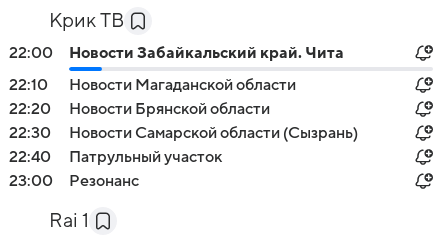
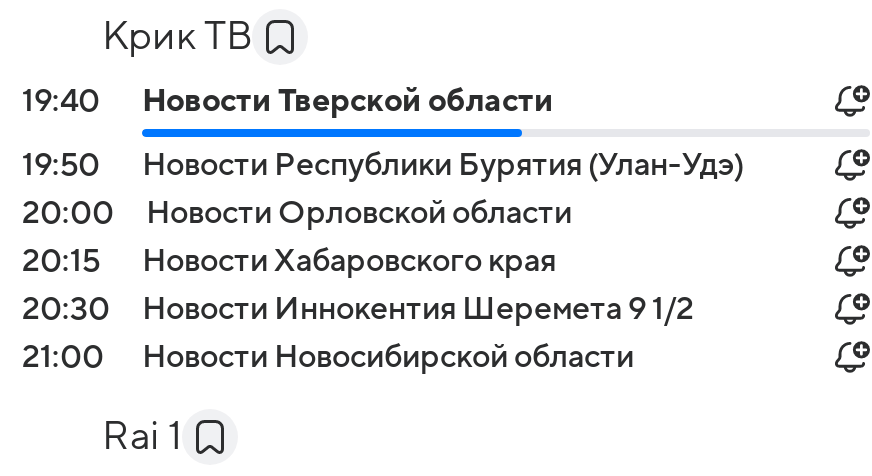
[9,44,344,62] 22:00 | Новости Забайкальский край. Чита -> [22,83,554,119] 19:40 | Новости Тверской области
[9,76,358,190] 22:10 | Новости Магаданской области | 22:20 | Новости Брянской области | 22:30 | Новости Самарской области (Сызрань) | 22:40 | Патрульный участок | 23:00 | Резонанс -> [22,147,744,375] 19:50 | Новости Республики Бурятия (Улан-Удэ) | 20:00 | Новости Орловской области | 20:15 | Новости Хабаровского края | 20:30 | Новости Иннокентия Шеремета 9 1/2 | 21:00 | Новости Новосибирской области

